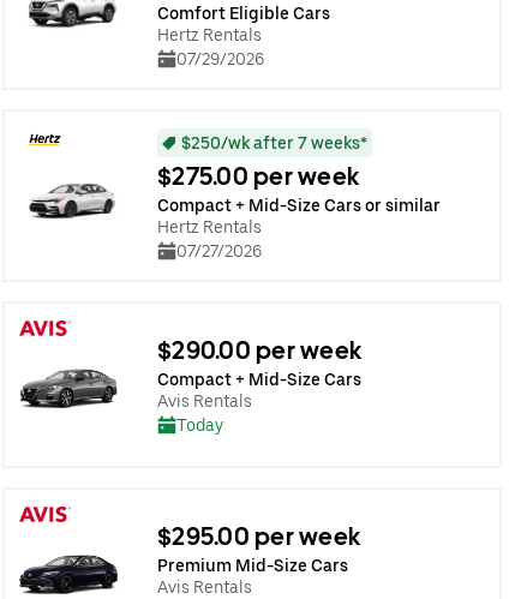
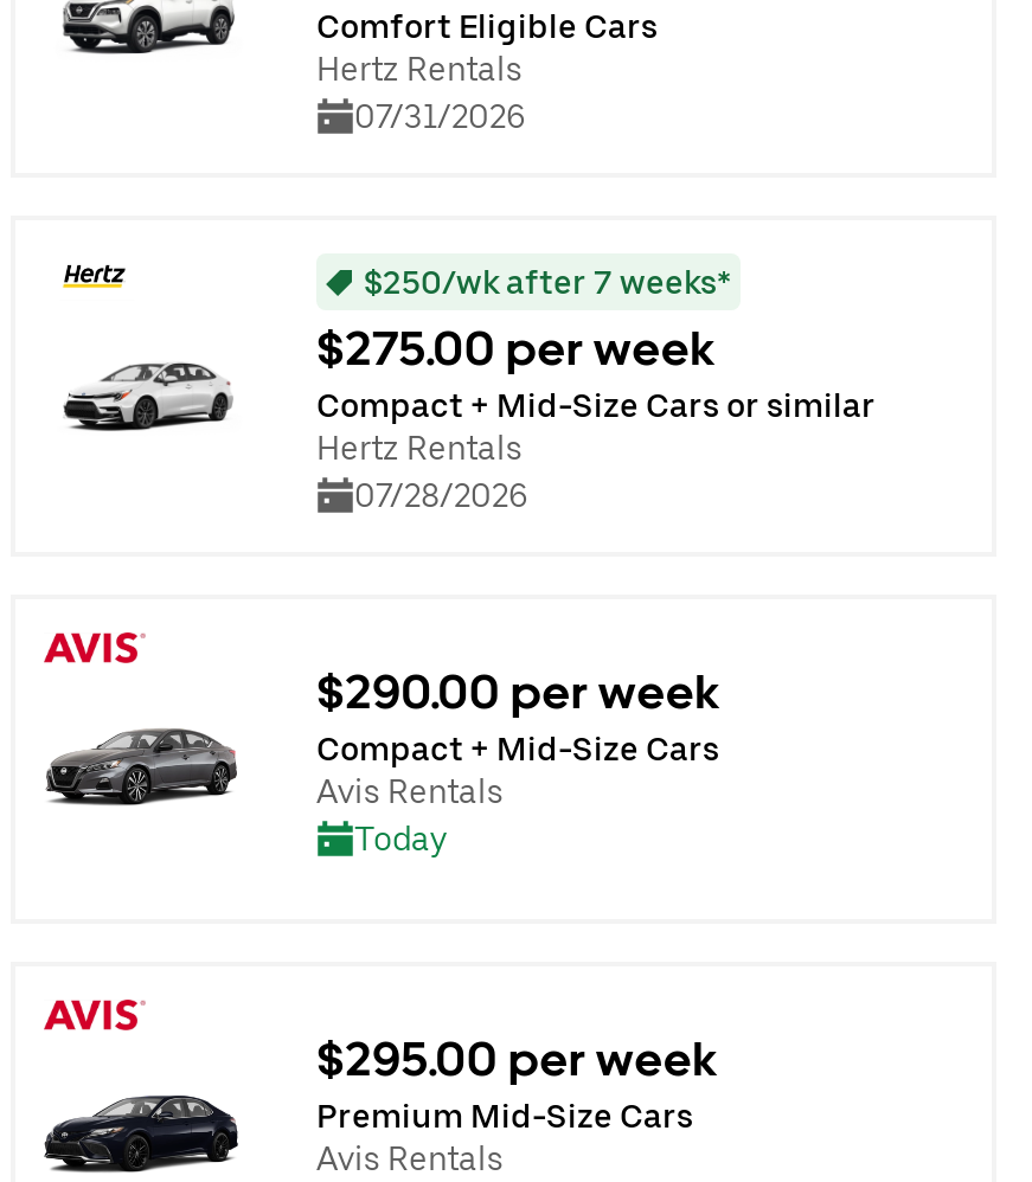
[176,49,264,68] 07/29/2026 -> [354,97,525,135] 07/31/2026
[176,241,262,260] 07/27/2026 -> [354,476,527,514] 07/28/2026

